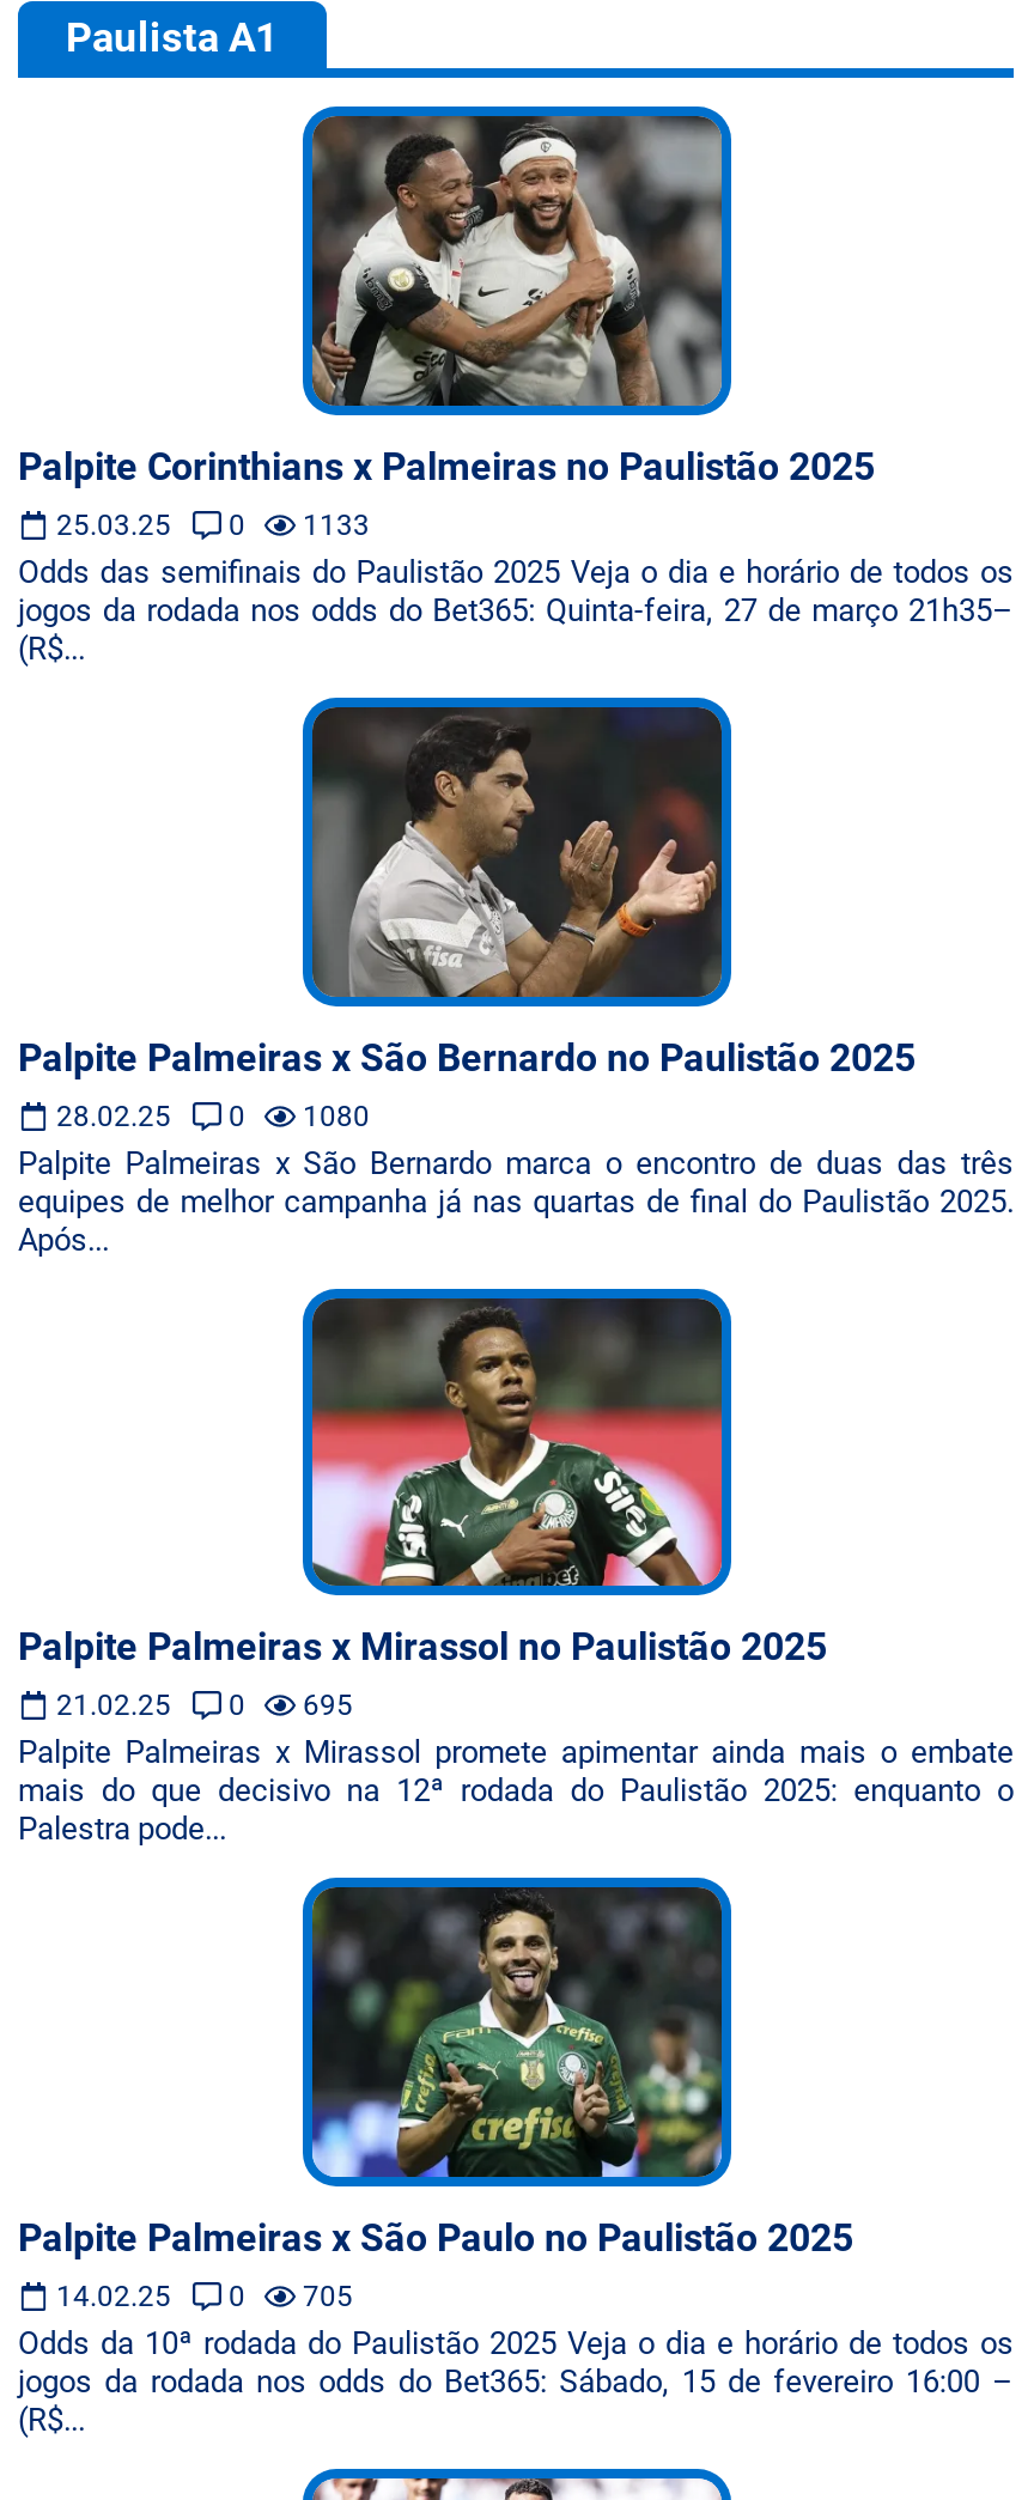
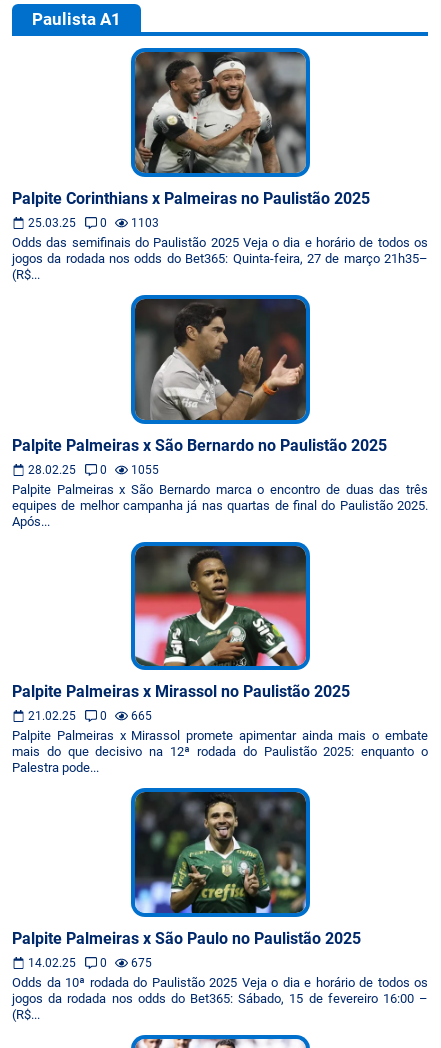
[56,509,370,542] 25.03.25 0 1133 -> [28,216,159,230] 25.03.25 0 1103
[56,1099,370,1132] 28.02.25 0 1080 -> [28,463,159,477] 28.02.25 0 1055
[56,1689,353,1723] 21.02.25 0 695 -> [28,709,152,723] 21.02.25 0 665
[56,2279,353,2313] 14.02.25 0 705 -> [28,956,152,970] 14.02.25 0 675

